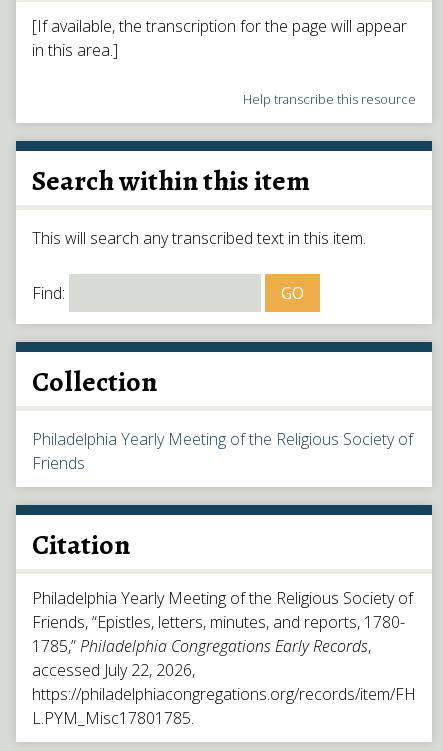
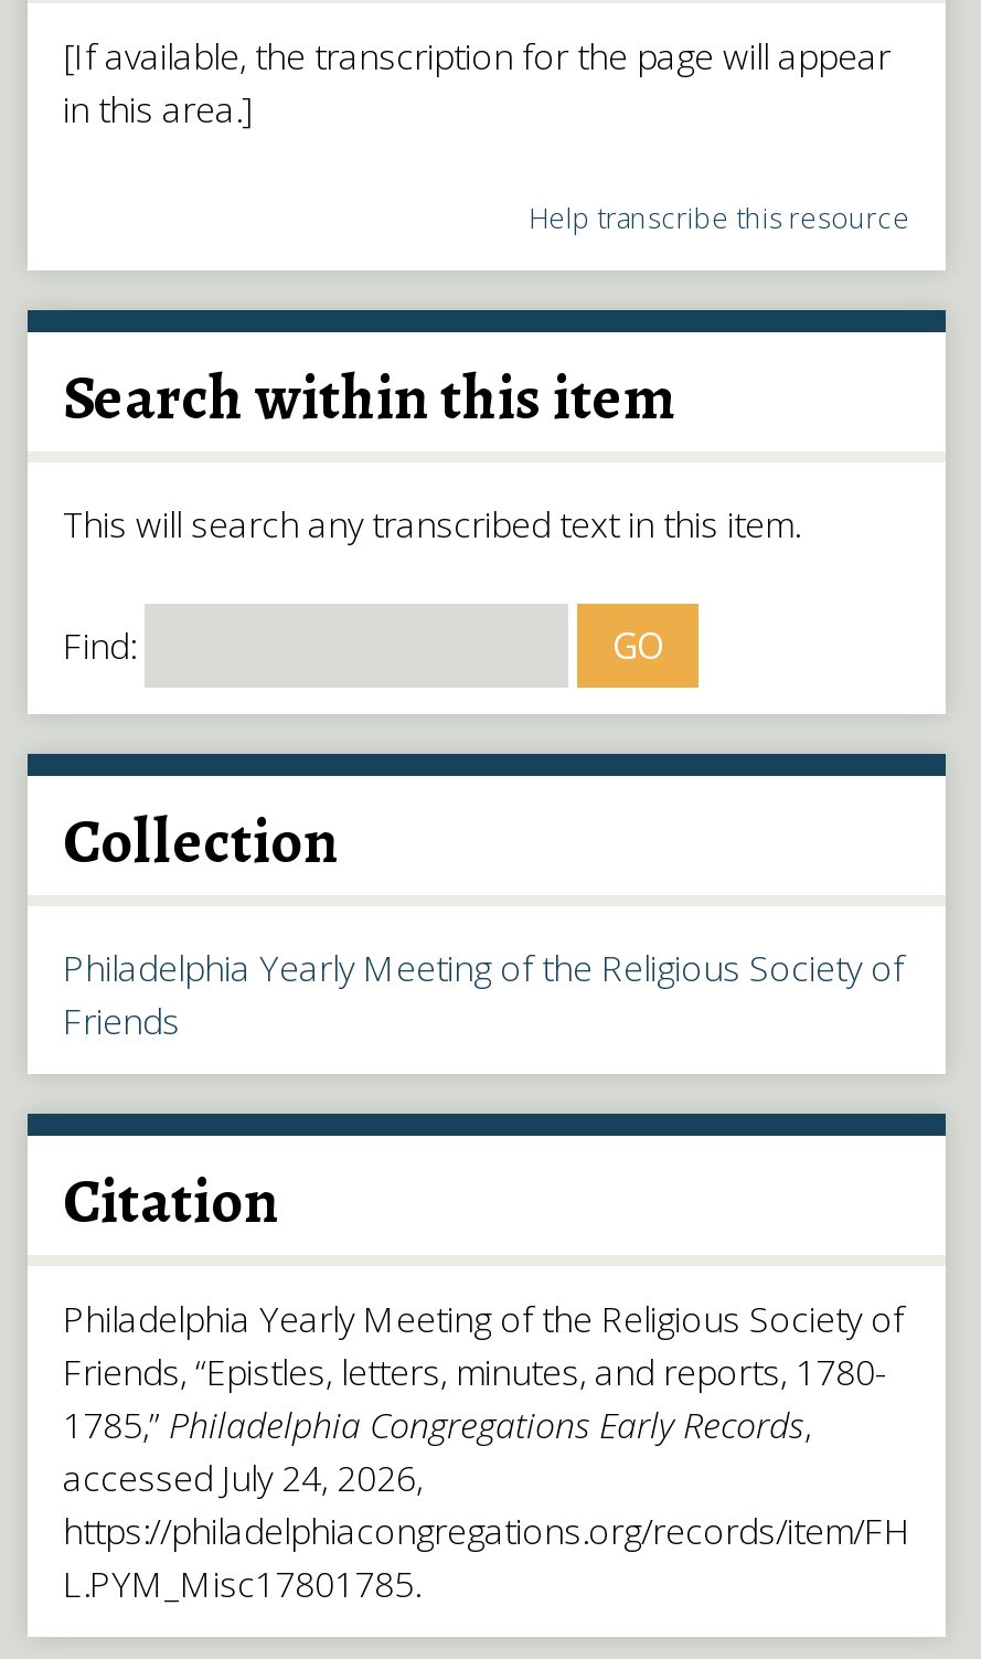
[32,659,195,681] accessed July 22, 2026, -> [63,1454,423,1502] accessed July 24, 2026,

